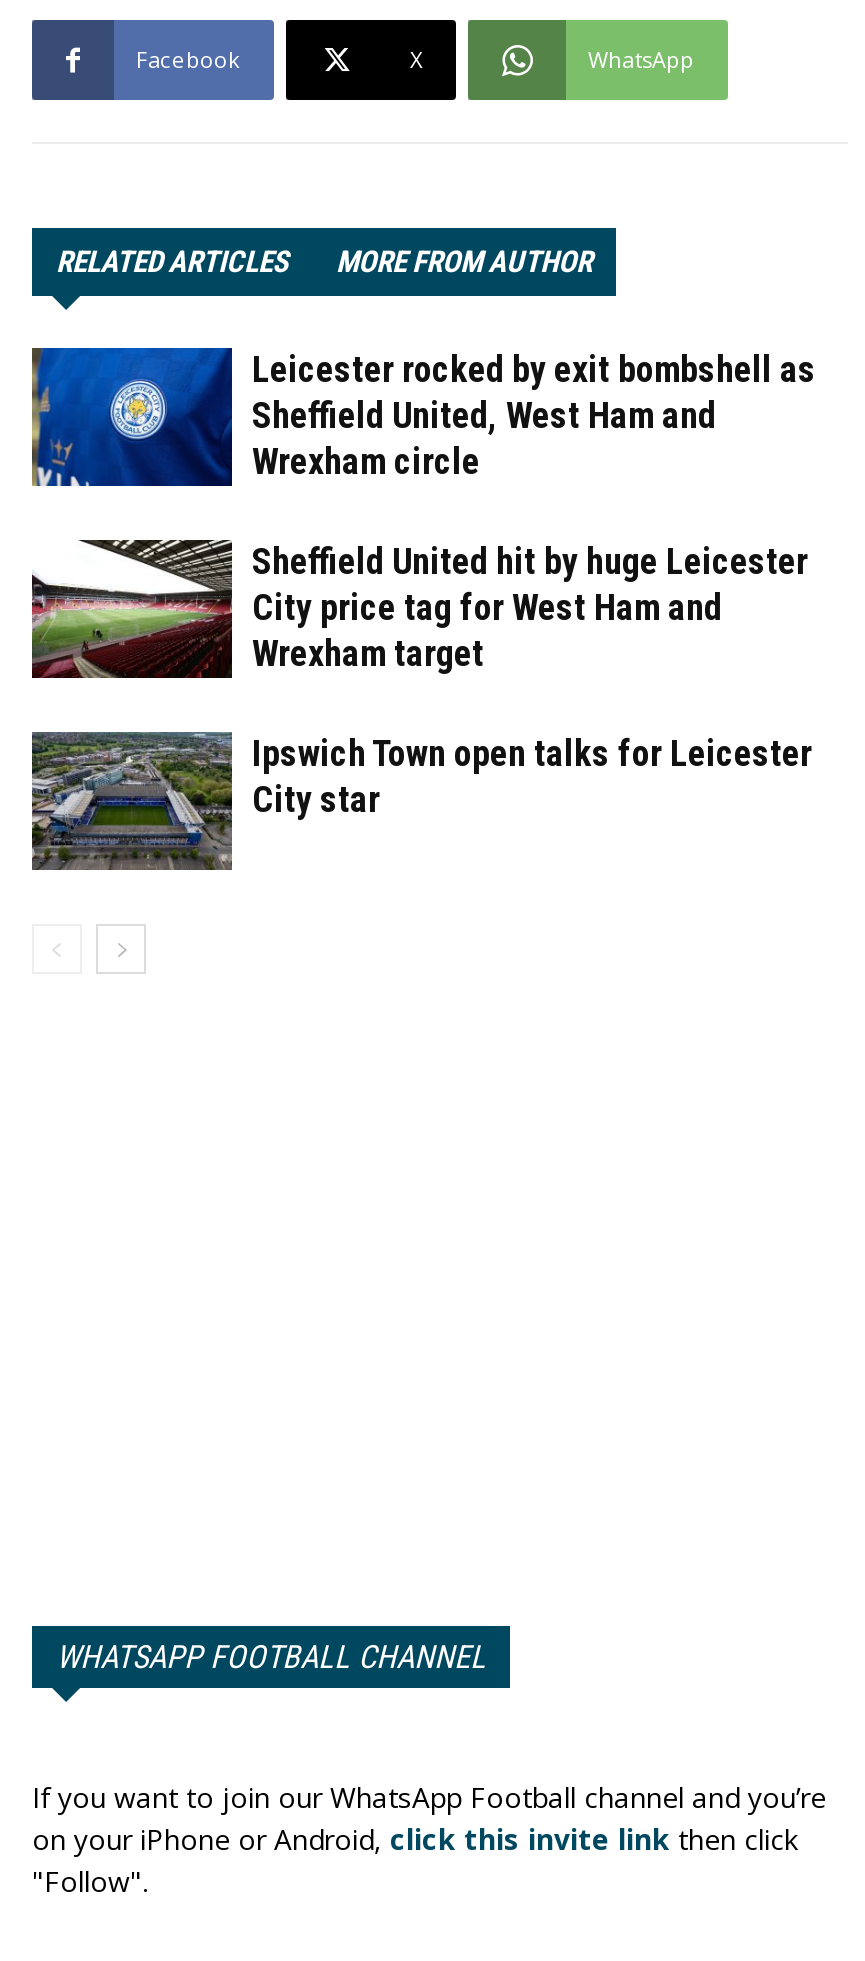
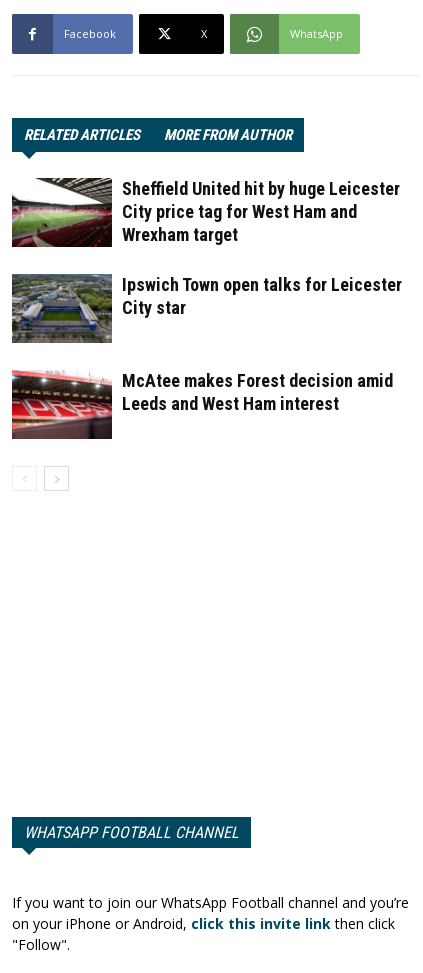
[30,346,816,488] [image] | Leicester rocked by exit bombshell as | Sheffield United, West Ham and | Wrexham circle -> none
moved [28,536,812,820] -> [10,176,402,318]: [image] | Sheffield United hit by huge Leicester | City price tag for West Ham and | Wrexham target | Ipswich Town open talks for Leicester | City star
none -> [11,370,393,438] [image] | McAtee makes Forest decision amid | Leeds and West Ham interest

